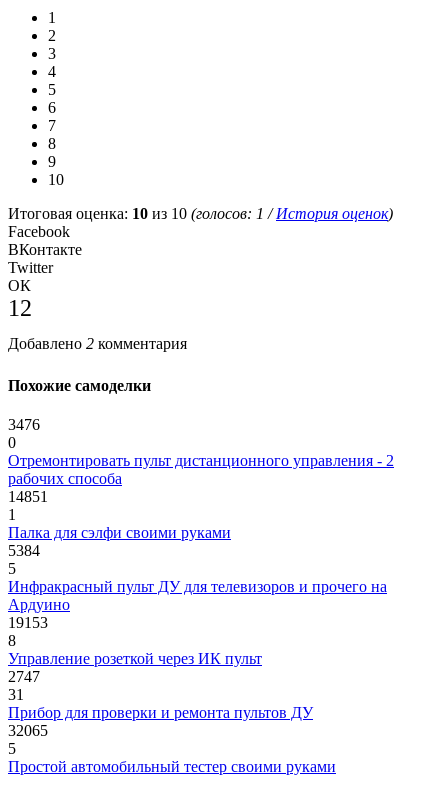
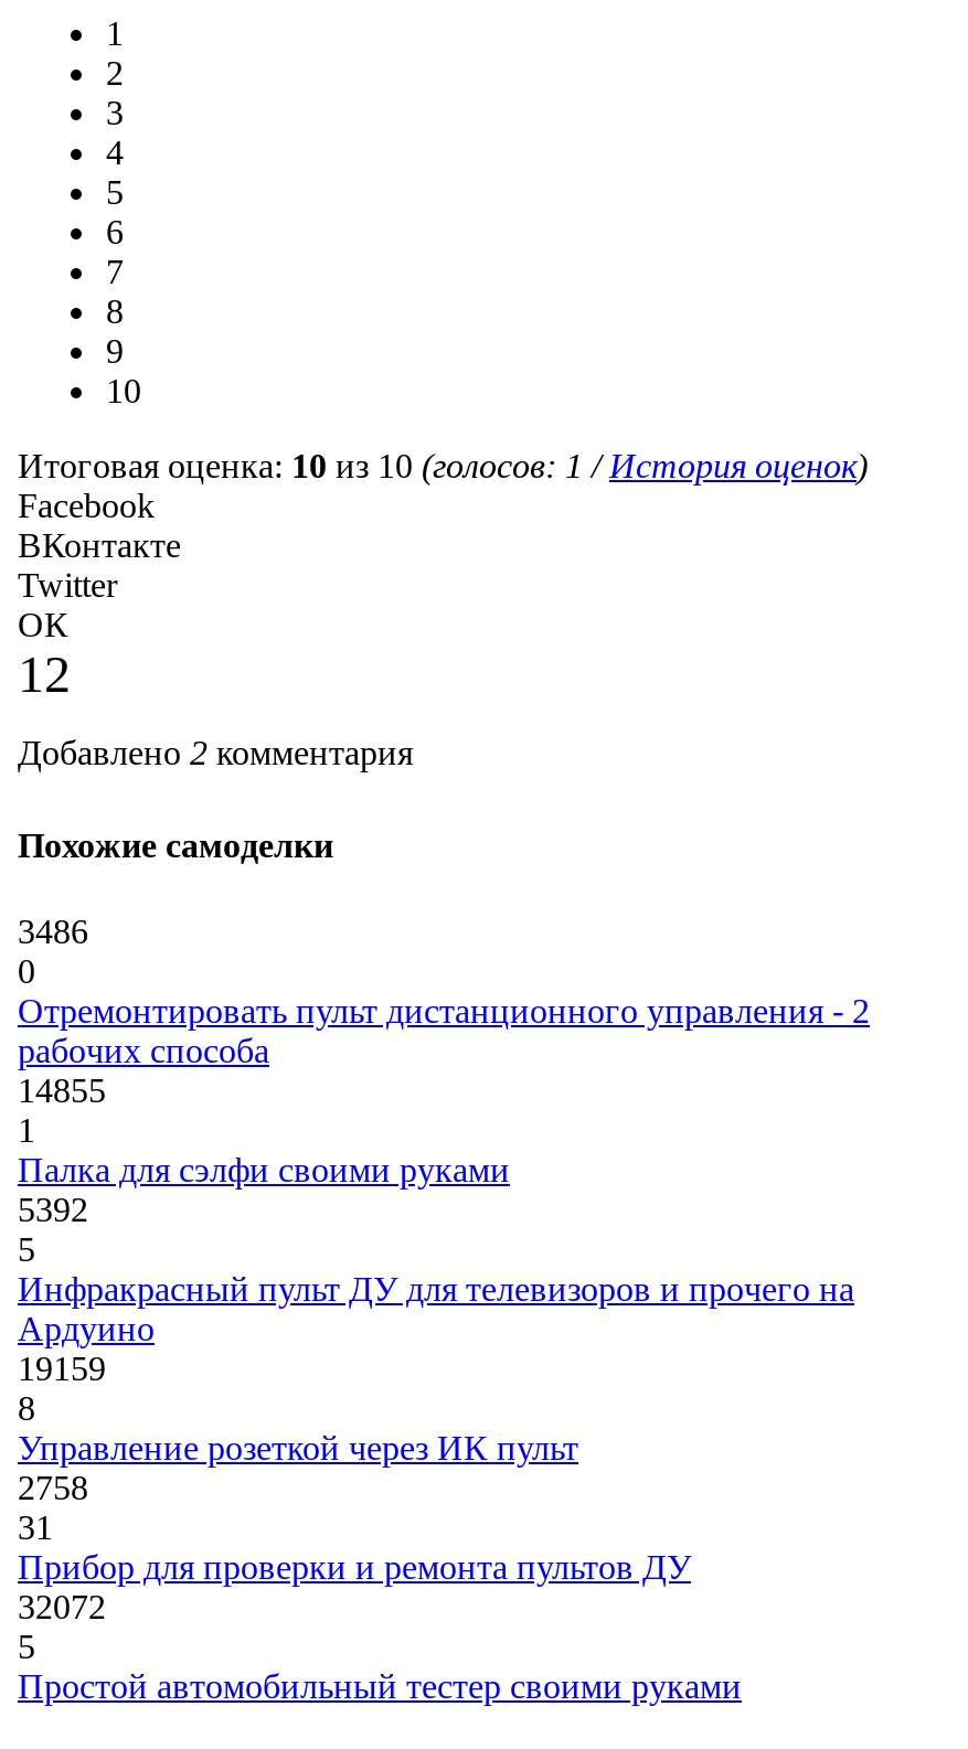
[8,416,40,433] 3476 -> [18,913,88,951] 3486
[8,488,48,505] 14851 -> [18,1072,106,1110] 14855
[8,542,40,559] 5384 -> [18,1191,88,1229] 5392
[8,614,48,631] 19153 -> [18,1350,106,1388] 19159
[8,668,40,685] 2747 -> [18,1469,88,1507] 2758
[8,722,48,739] 32065 -> [18,1589,106,1626] 32072

